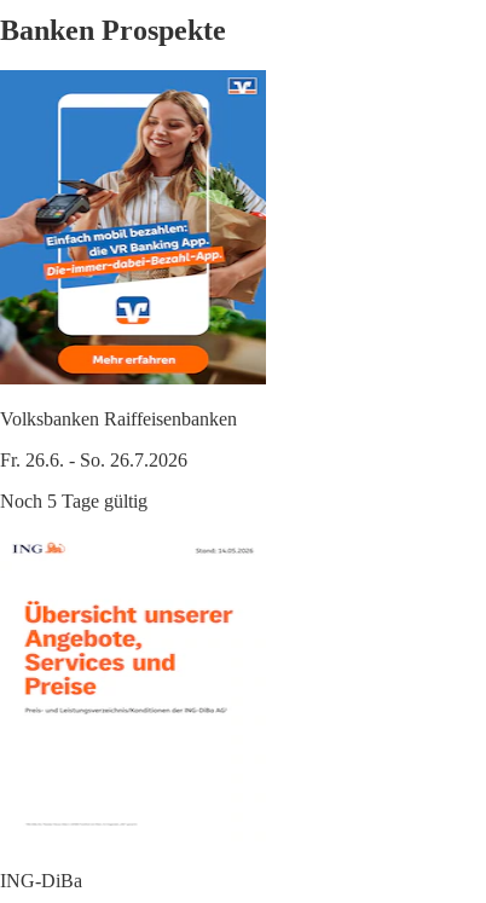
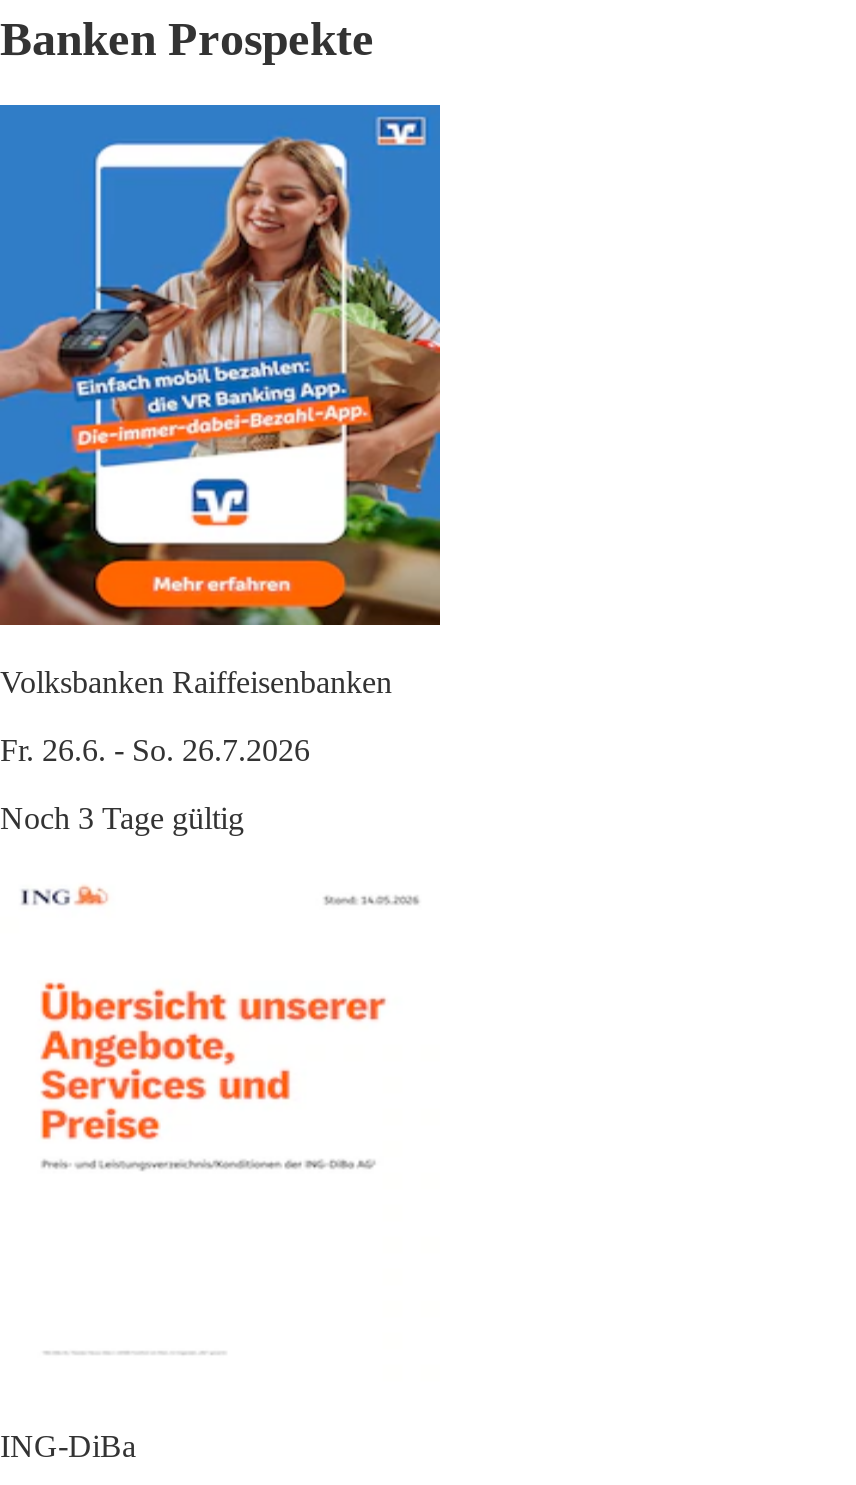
[0,491,147,512] Noch 5 Tage gültig -> [0,802,244,836] Noch 3 Tage gültig

